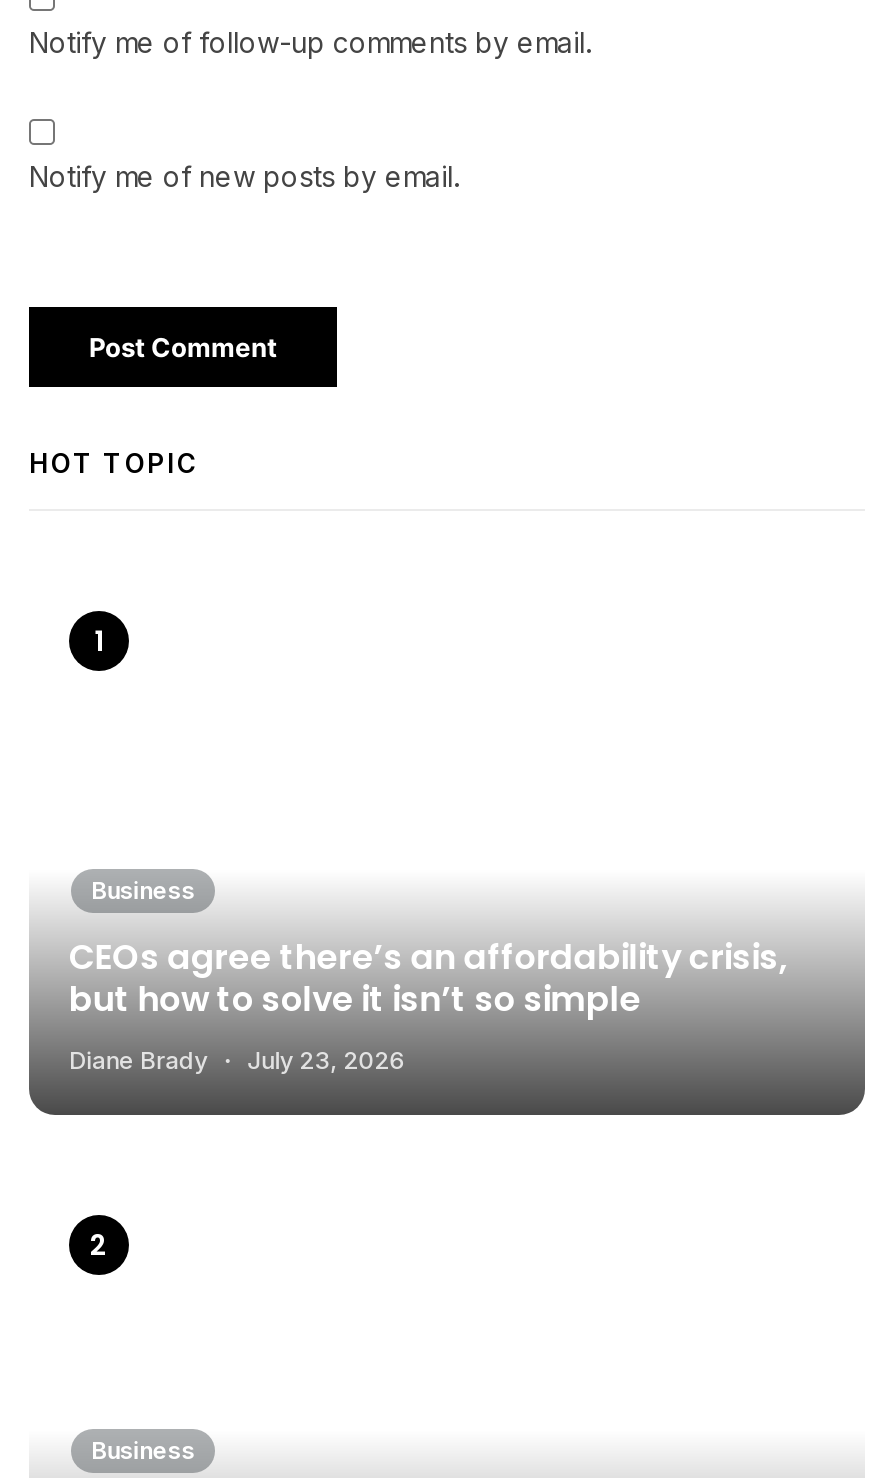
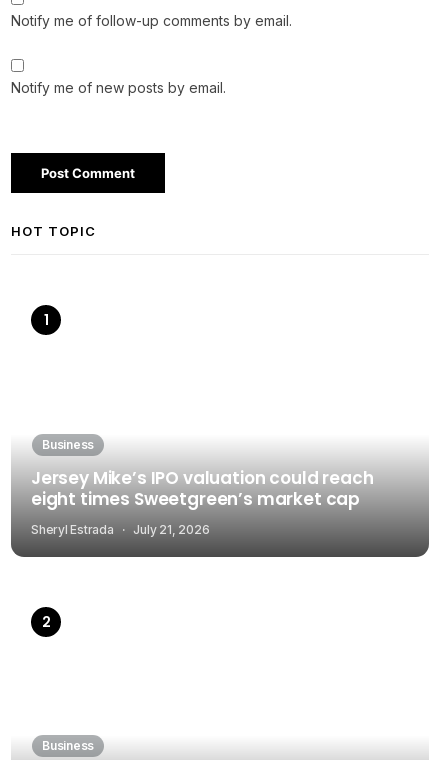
[69,932,786,1022] CEOs agree there’s an affordability crisis, | but how to solve it isn’t so simple -> [31,466,373,511] Jersey Mike’s IPO valuation could reach | eight times Sweetgreen’s market cap
[69,1044,405,1074] Diane Brady | July 23, 2026 -> [31,522,209,537] Sheryl Estrada | July 21, 2026

